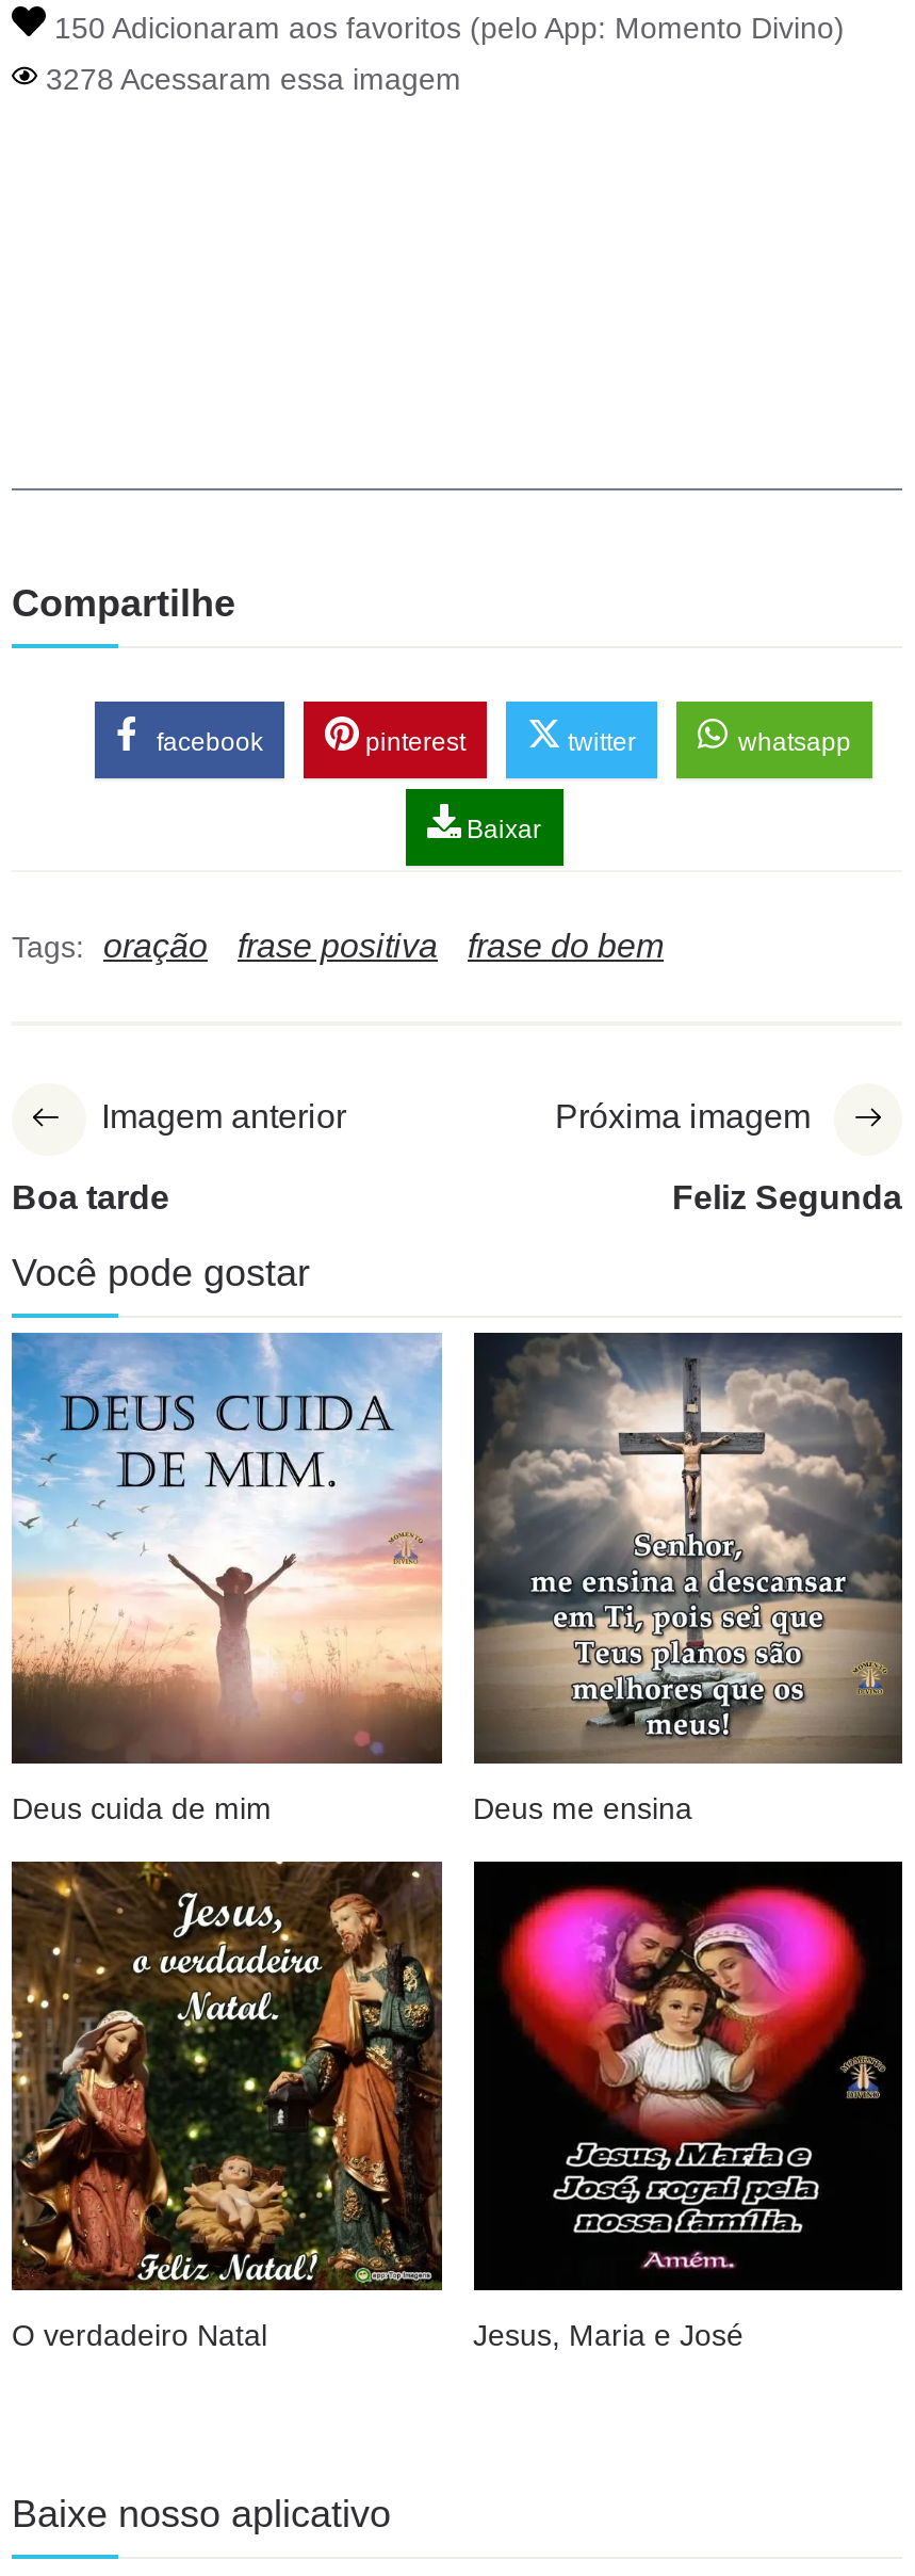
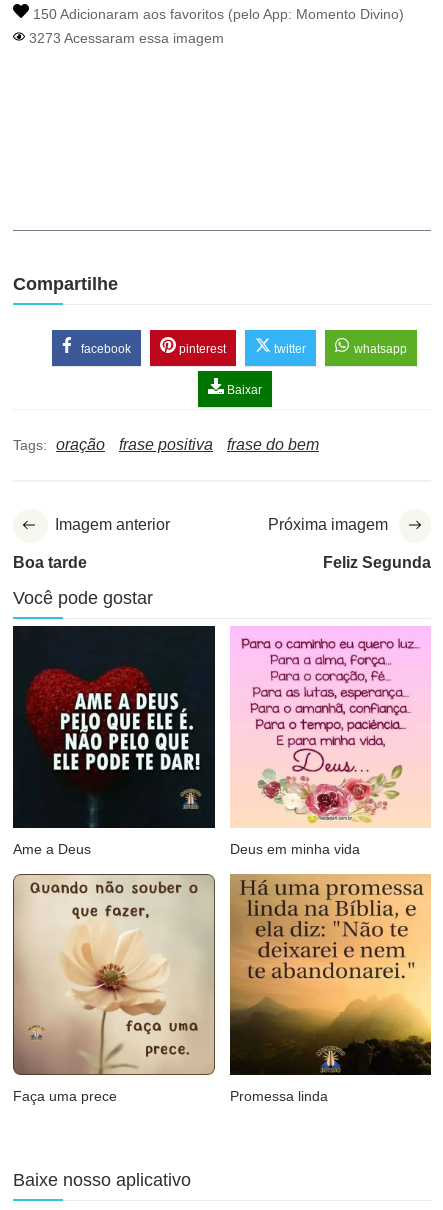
[37,62,461,96] 3278 Acessaram essa imagem -> [25,30,224,46] 3273 Acessaram essa imagem
[10,1331,692,1825] [image] | Deus cuida de mim | Deus me ensina -> [12,625,359,857] [image] | Ame a Deus | Deus em minha vida
[472,1331,904,1766] [image] -> [230,626,431,828] [image]
[10,1859,744,2353] [image] | O verdadeiro Natal | Jesus, Maria e José -> [13,874,327,1104] [image] | Faça uma prece | Promessa linda
[472,1859,904,2288] [image] -> [229,873,432,1074] [image]

